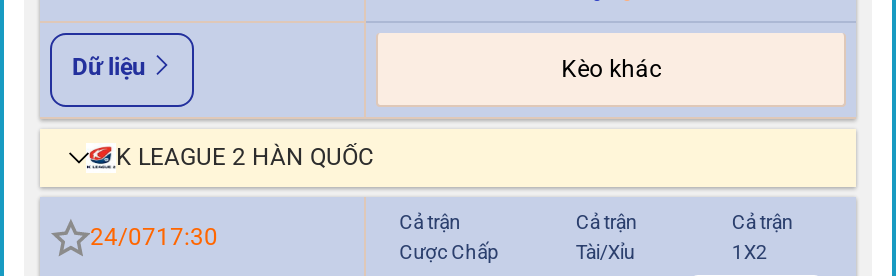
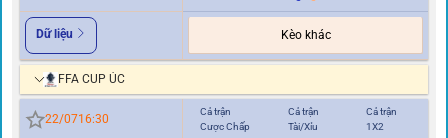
[116,143,374,171] K LEAGUE 2 HÀN QUỐC -> [58,72,125,86] FFA CUP ÚC
[90,223,218,251] 24/0717:30 -> [45,112,109,126] 22/0716:30

